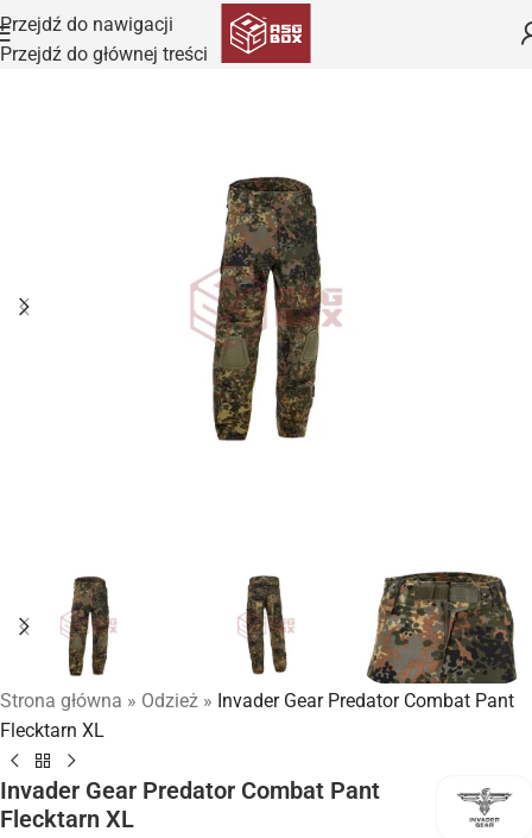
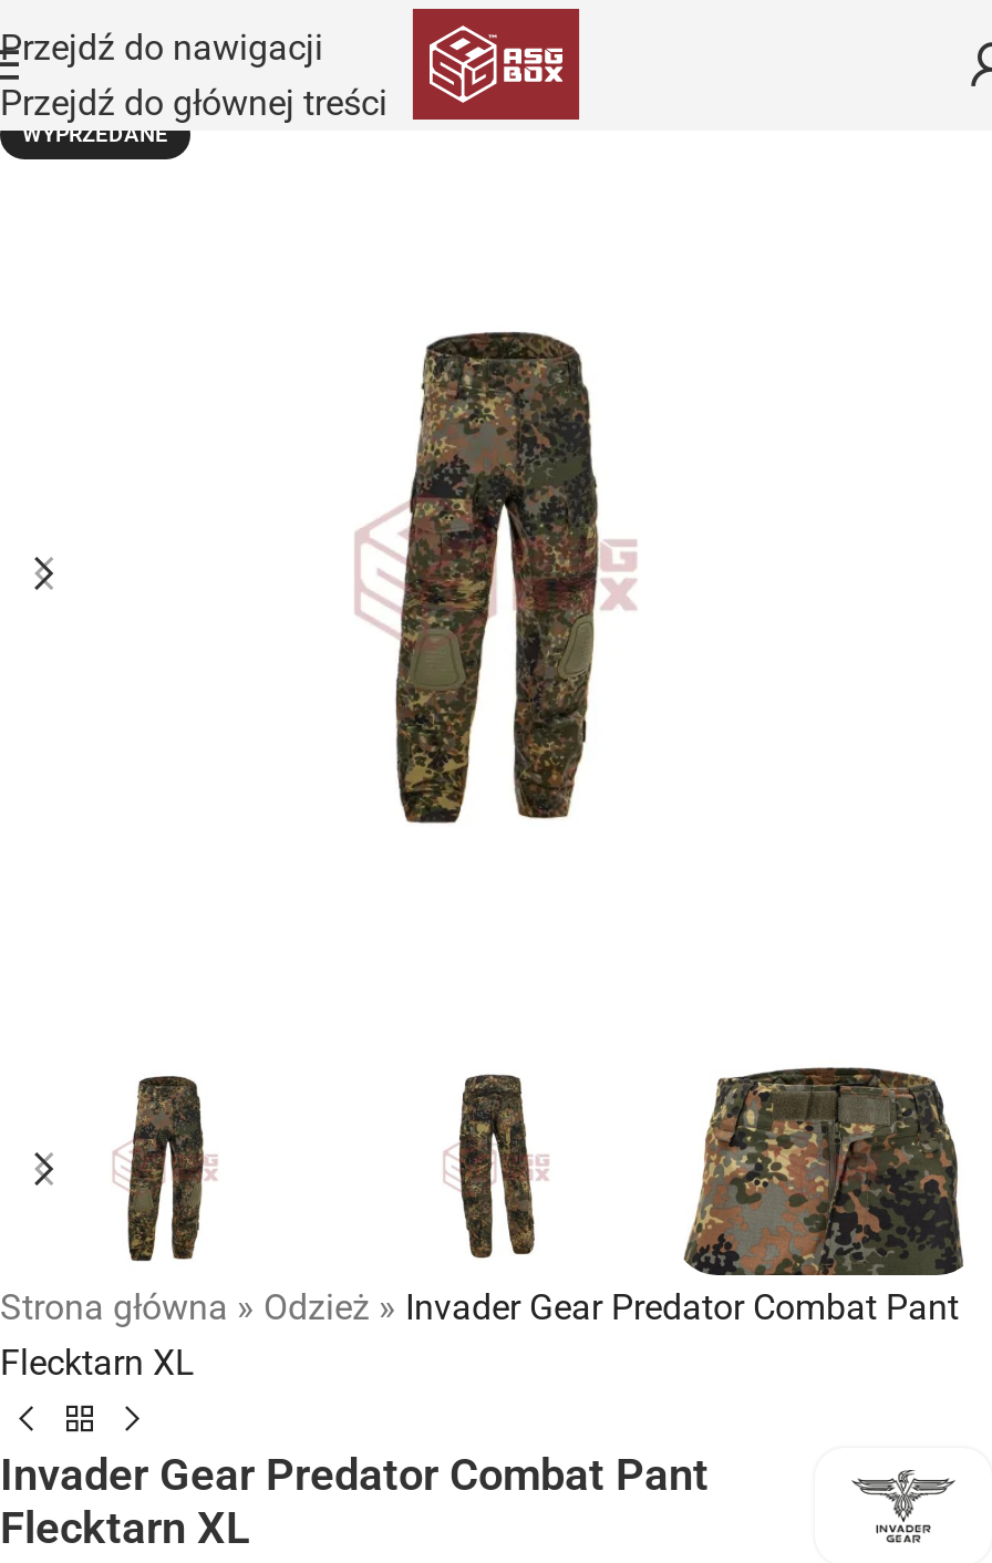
none -> [22,122,168,146] WYPRZEDANE

